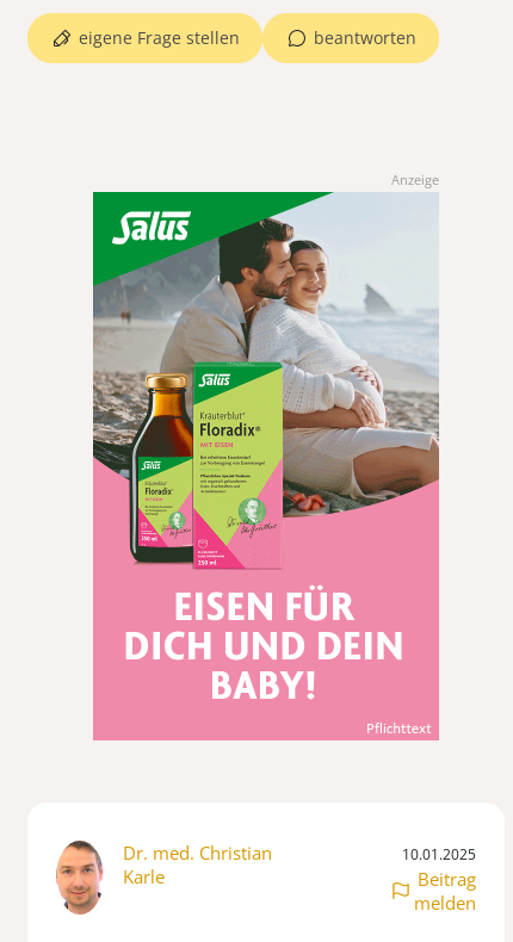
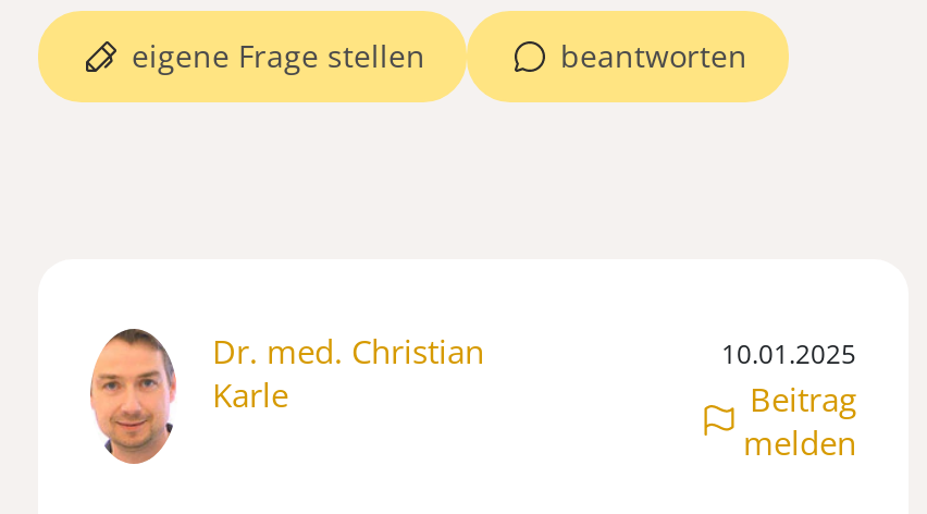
[391,170,439,188] Anzeige -> none
[92,191,440,742] [image] -> none

